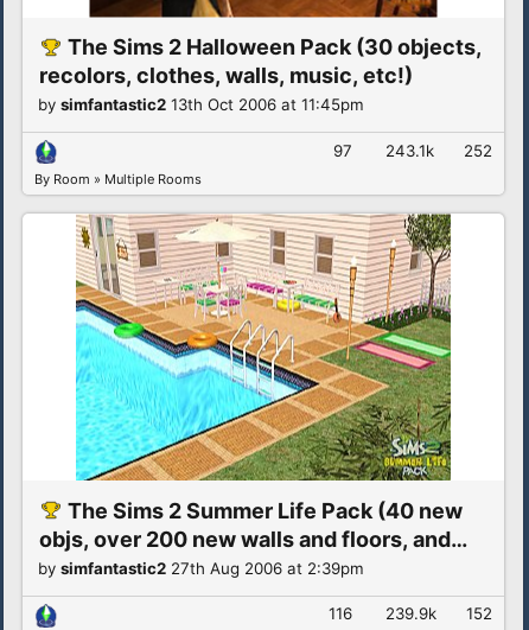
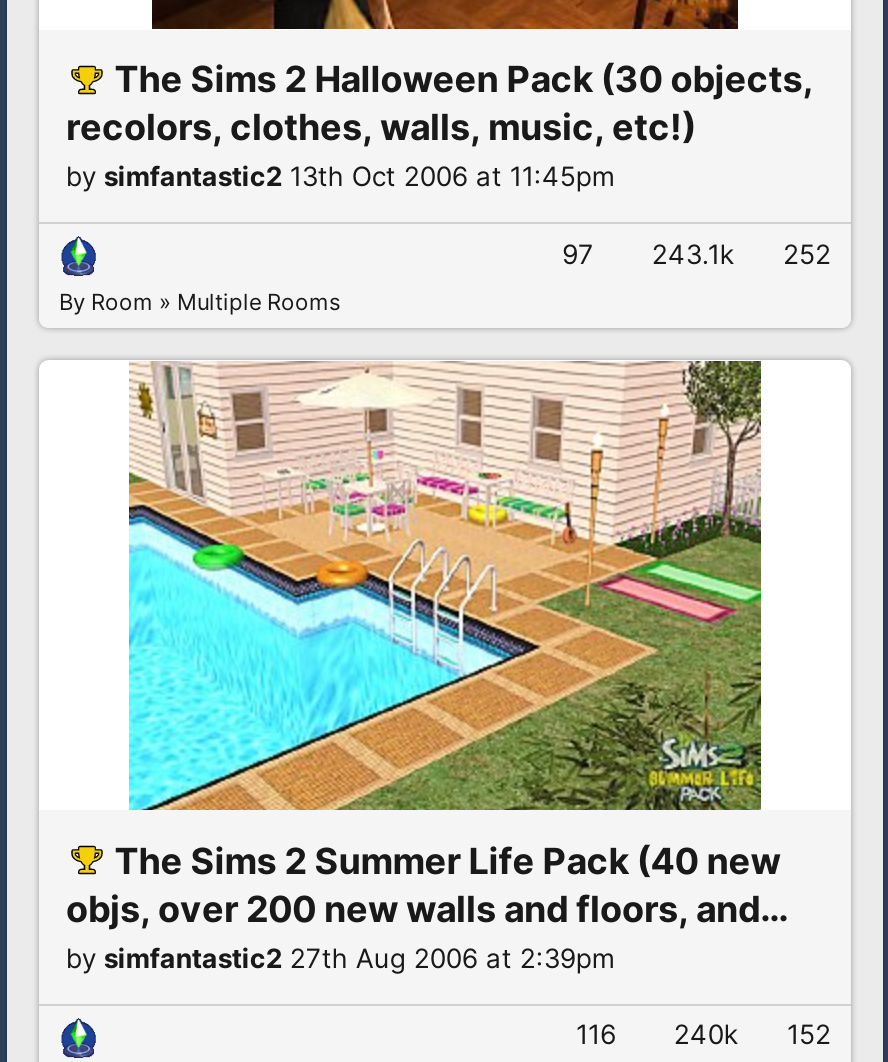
[323,604,492,623] 116 239.9k 152 -> [568,1018,831,1050] 116 240k 152

